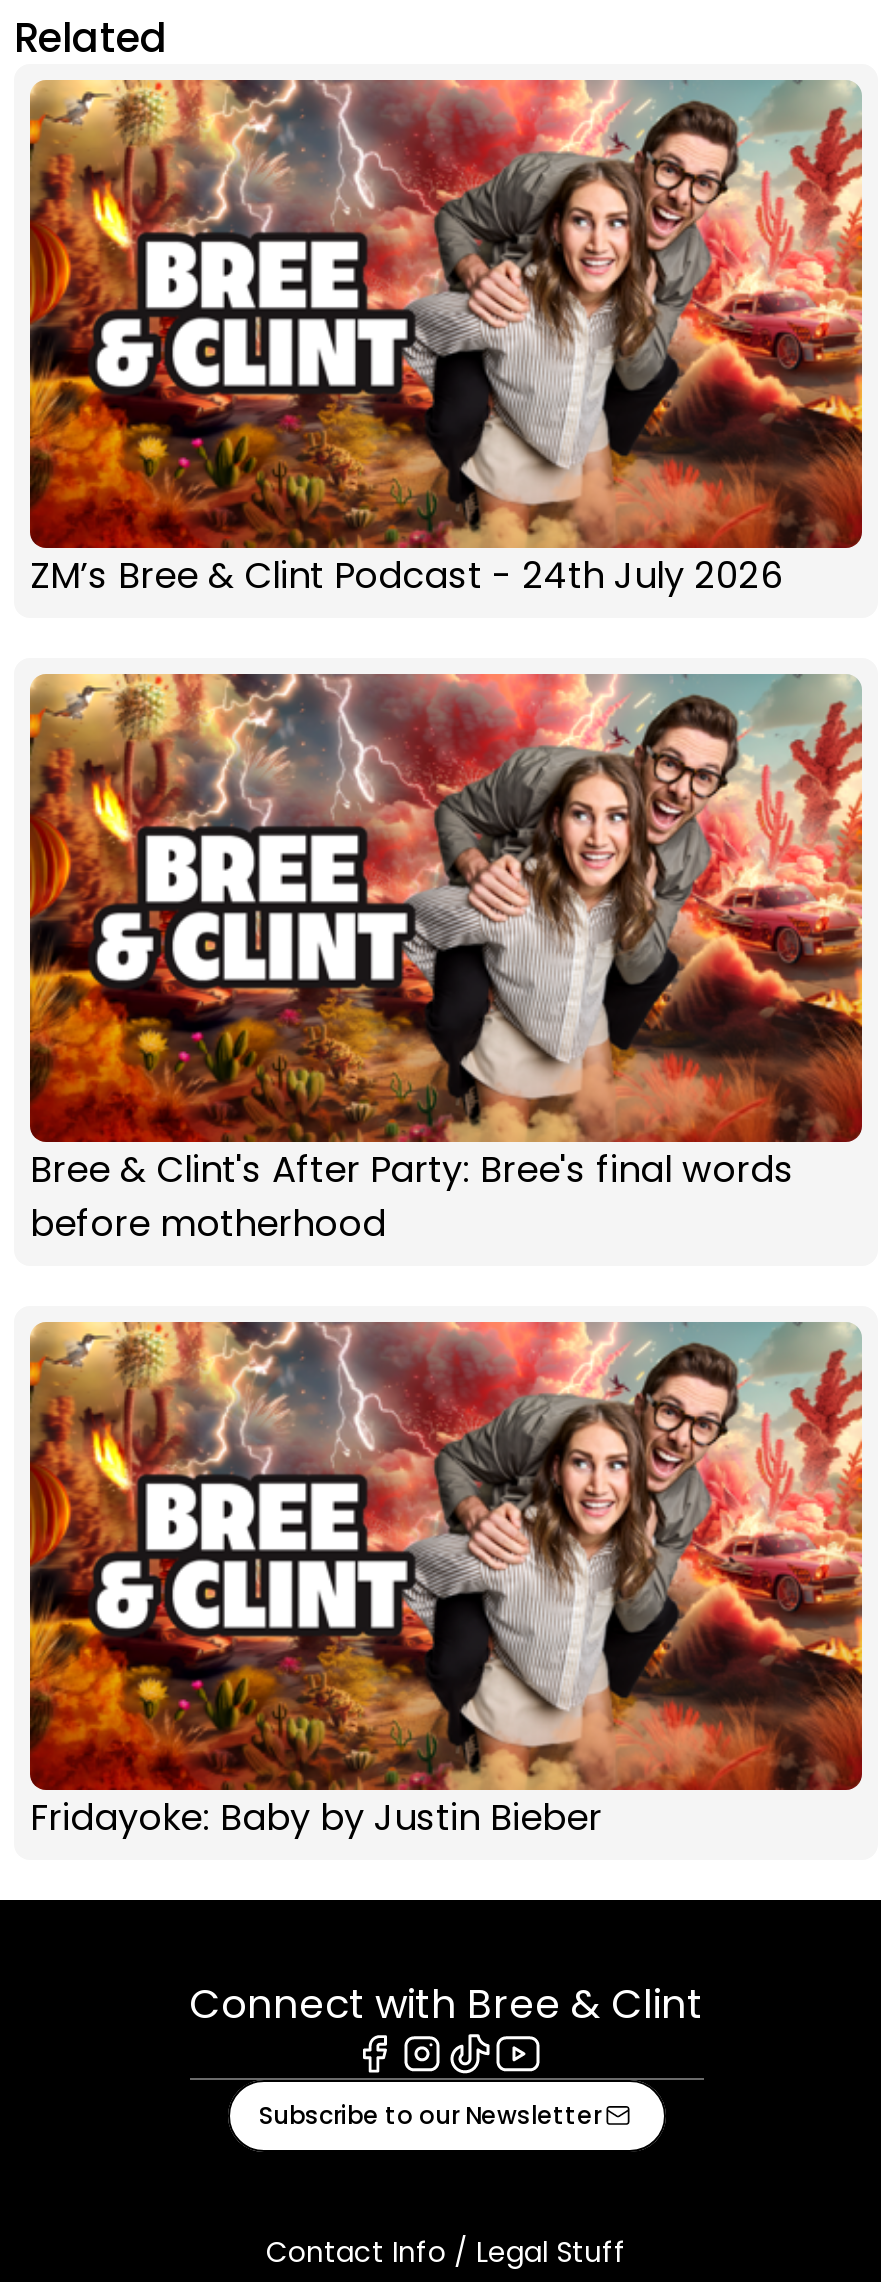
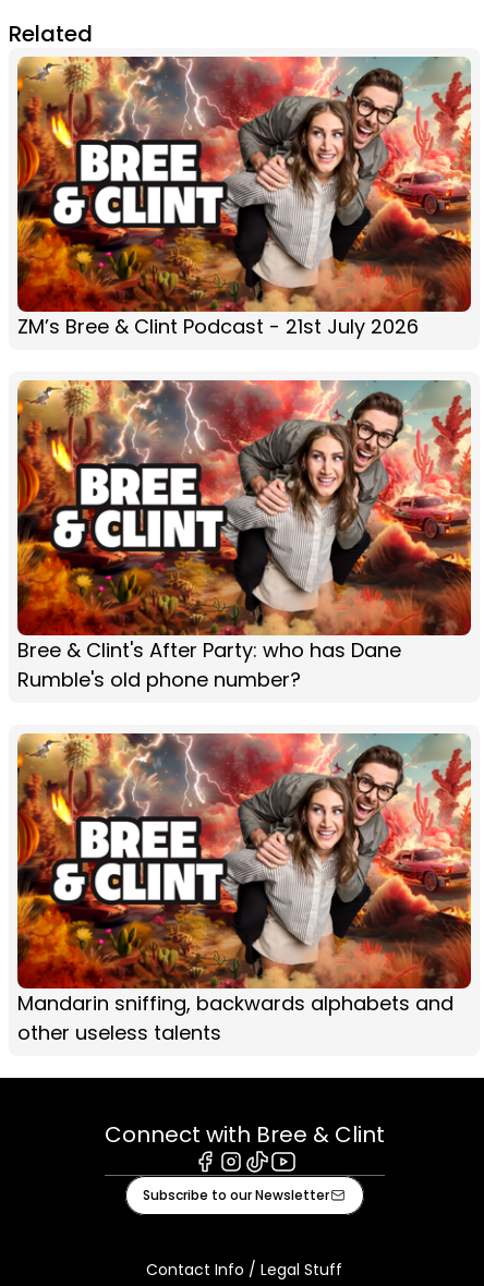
[30,549,782,599] ZM’s Bree & Clint Podcast - 24th July 2026 -> [17,312,419,340] ZM’s Bree & Clint Podcast - 21st July 2026
[30,1143,794,1247] Bree & Clint's After Party: Bree's final words | before motherhood -> [17,636,401,693] Bree & Clint's After Party: who has Dane | Rumble's old phone number?
[30,1791,602,1841] Fridayoke: Baby by Justin Bieber -> [17,989,453,1046] Mandarin sniffing, backwards alphabets and | other useless talents

